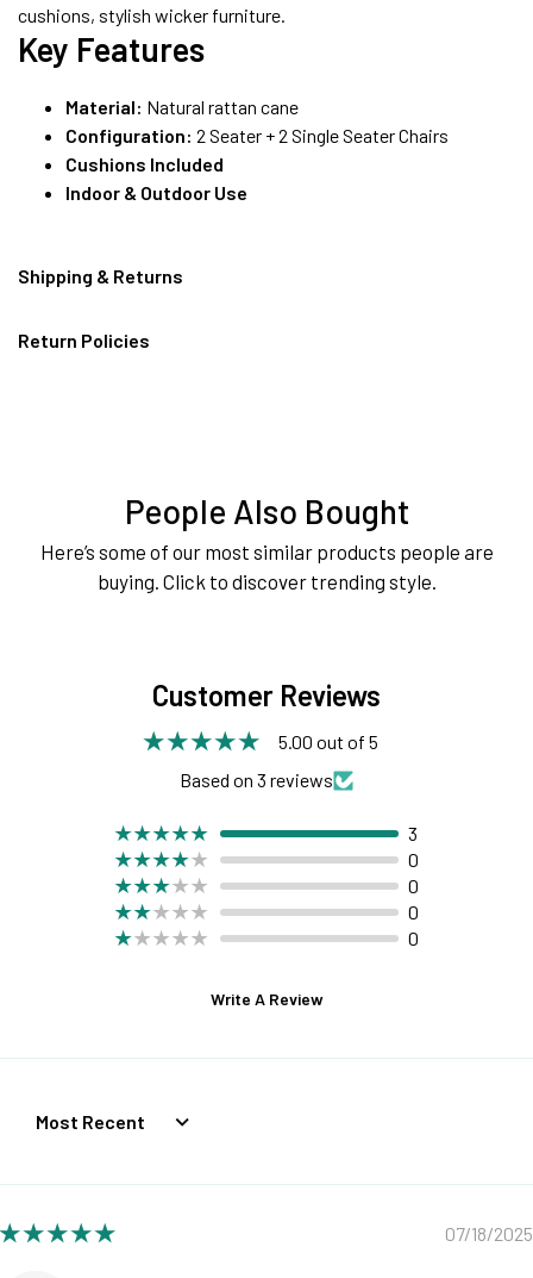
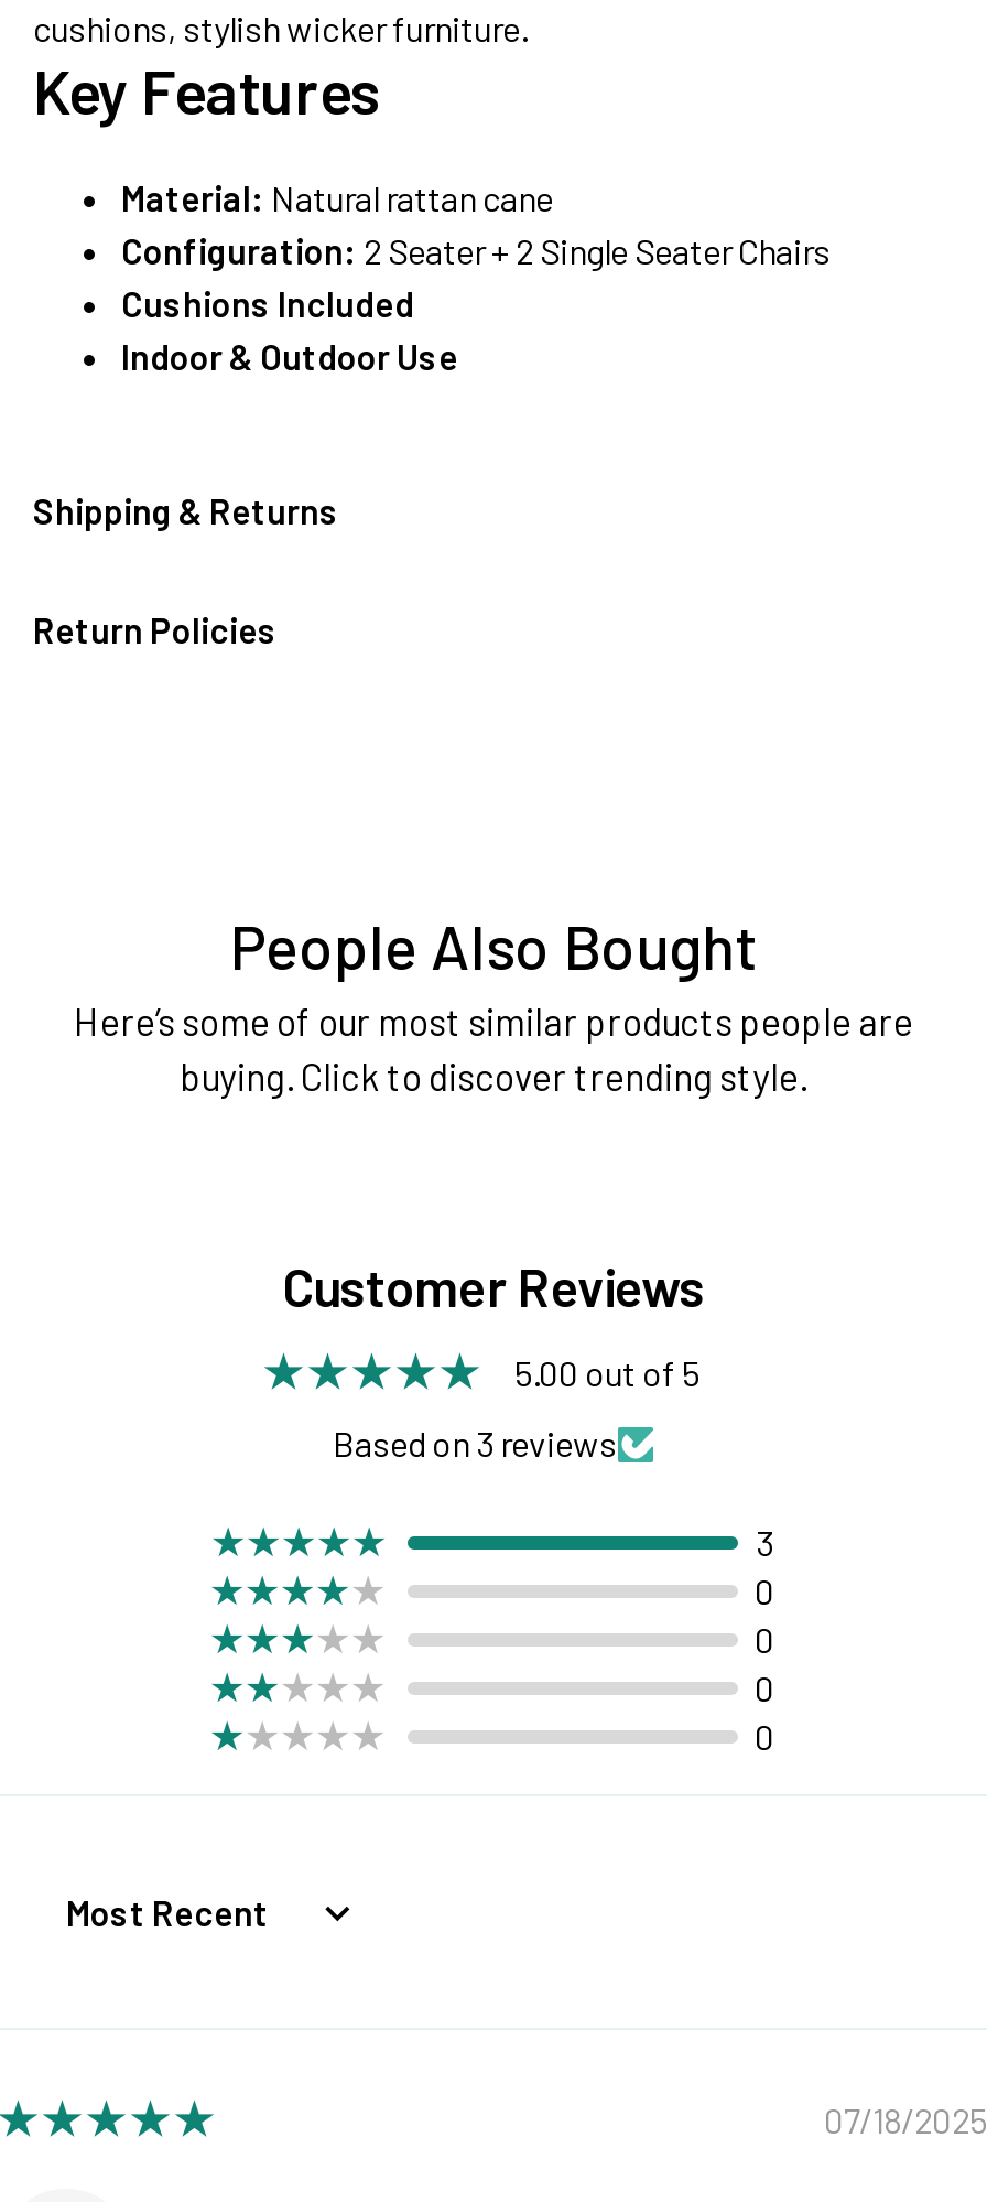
[210,989,323,1009] Write A Review -> none

